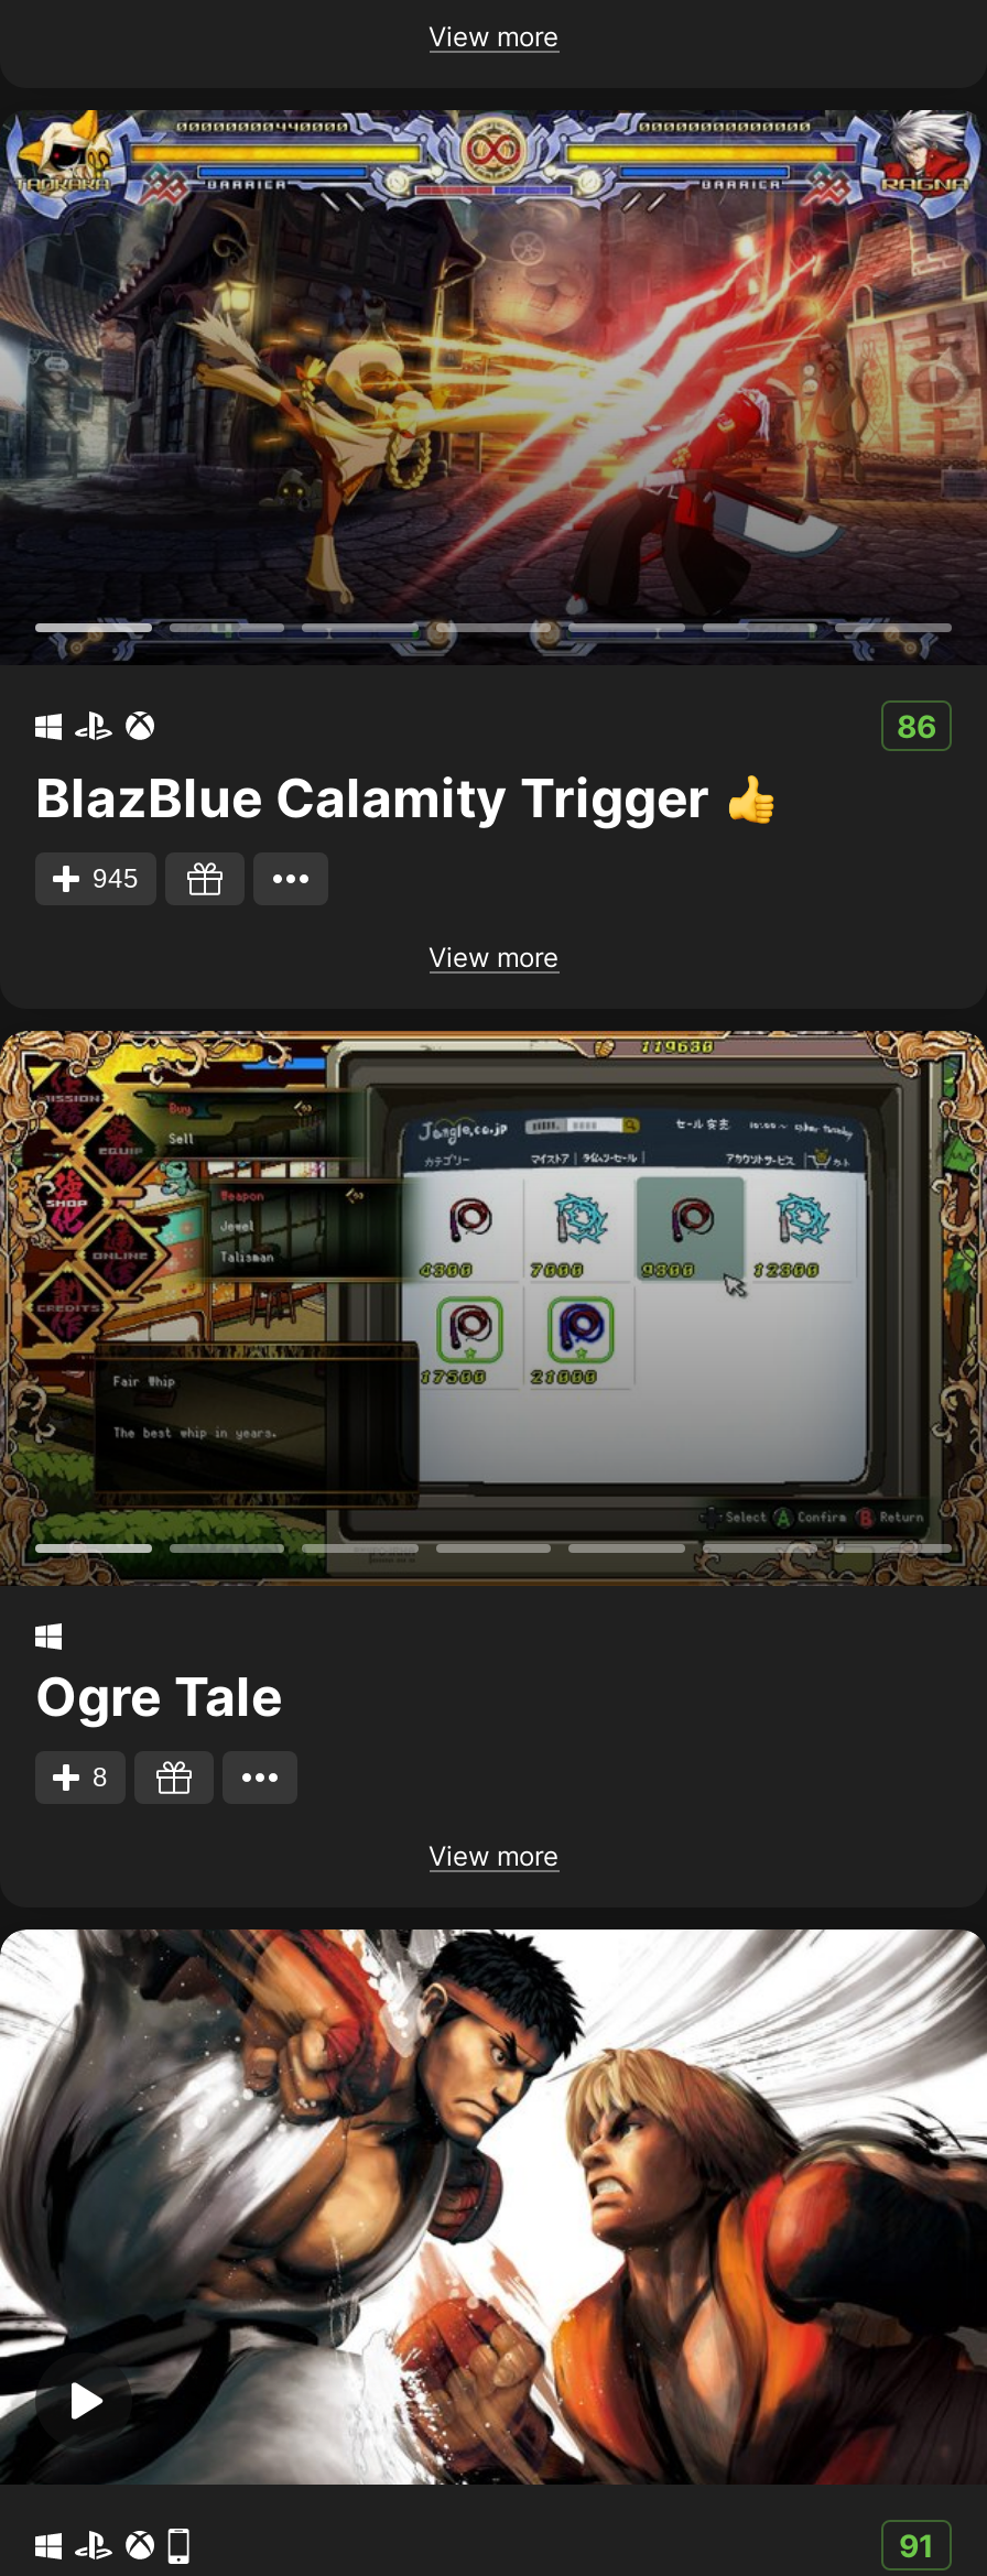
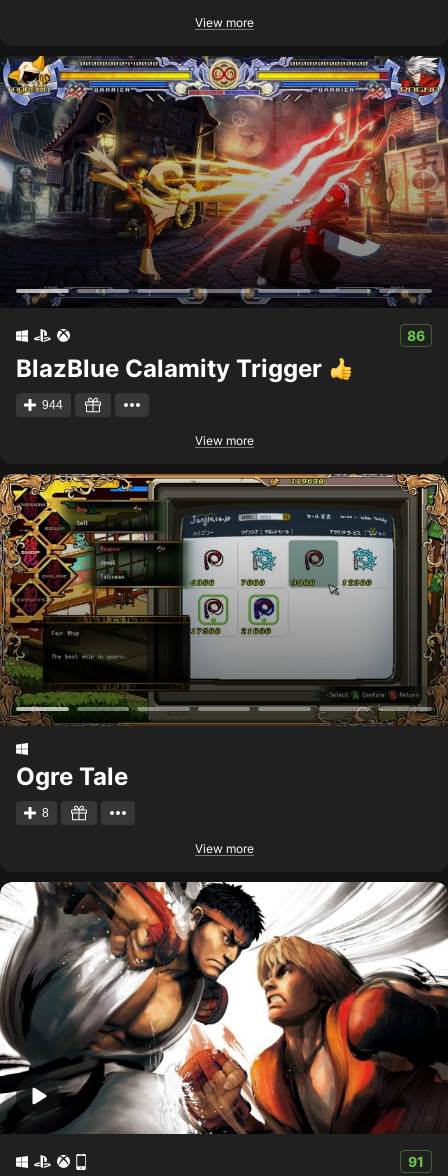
[93,863,139,894] 945 -> [42,398,63,412] 944

